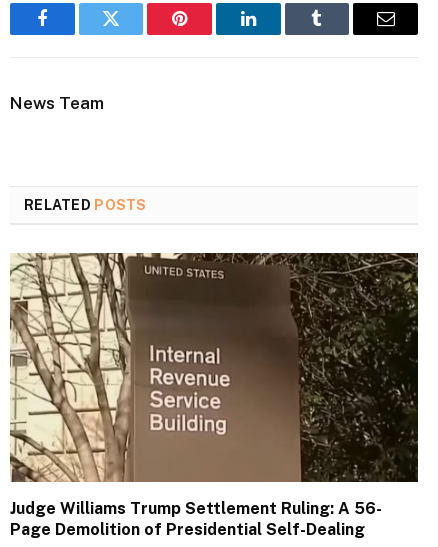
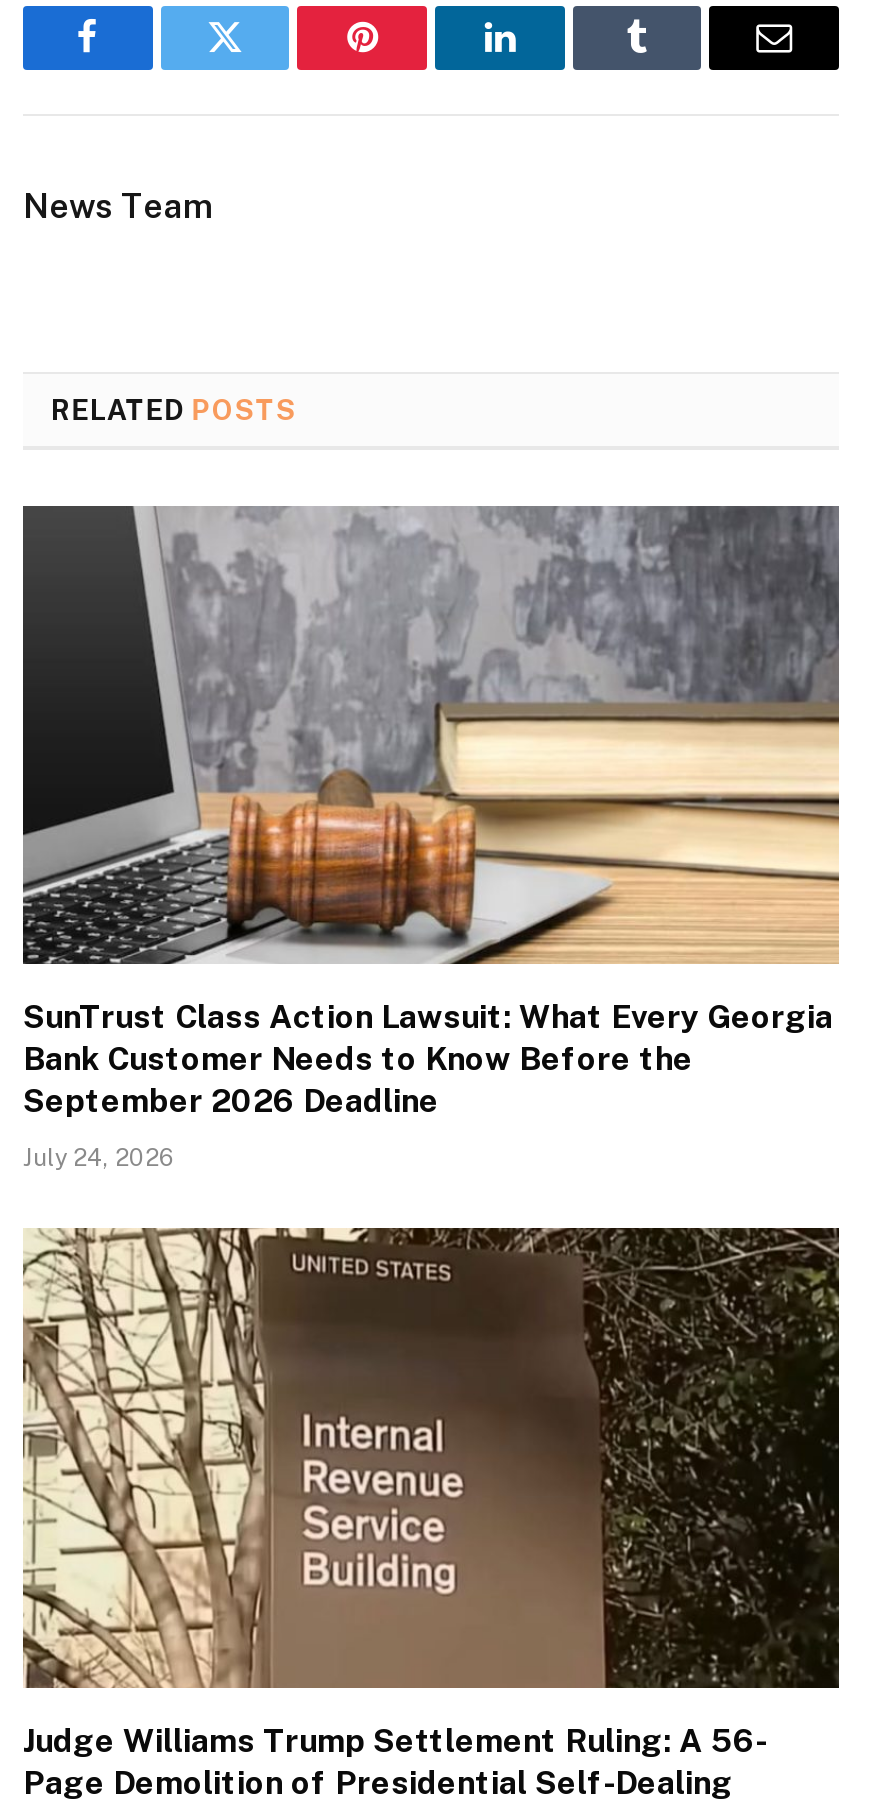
none -> [21,504,841,1173] [image] | SunTrust Class Action Lawsuit: What Every Georgia | Bank Customer Needs to Know Before the | September 2026 Deadline | July 24, 2026

